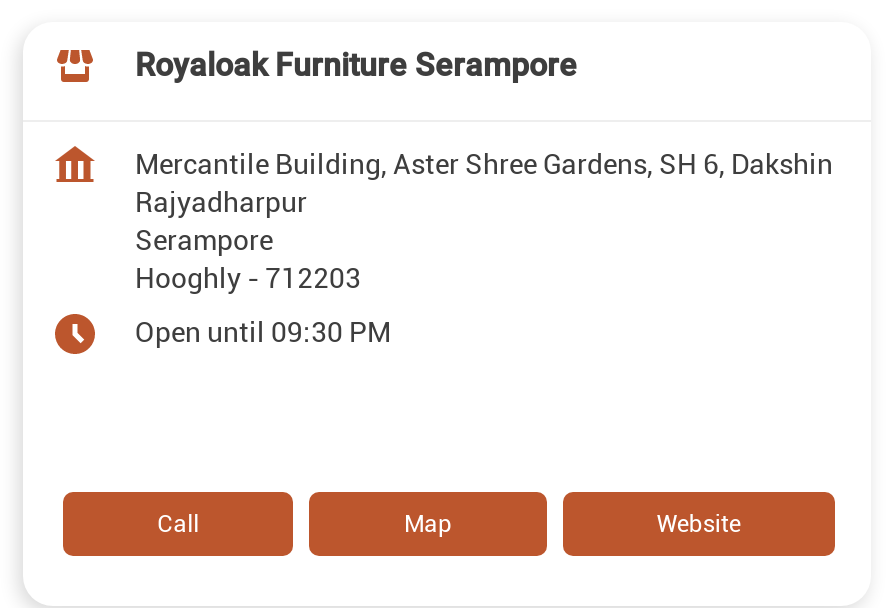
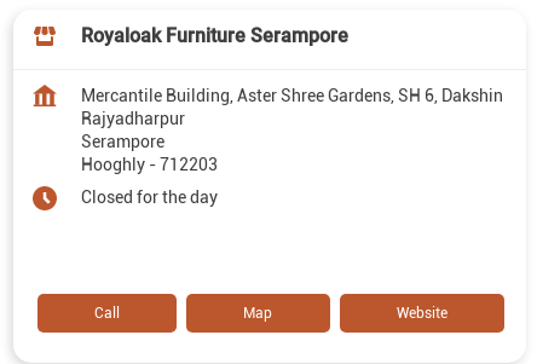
[135,316,391,348] Open until 09:30 PM -> [81,187,218,207] Closed for the day

